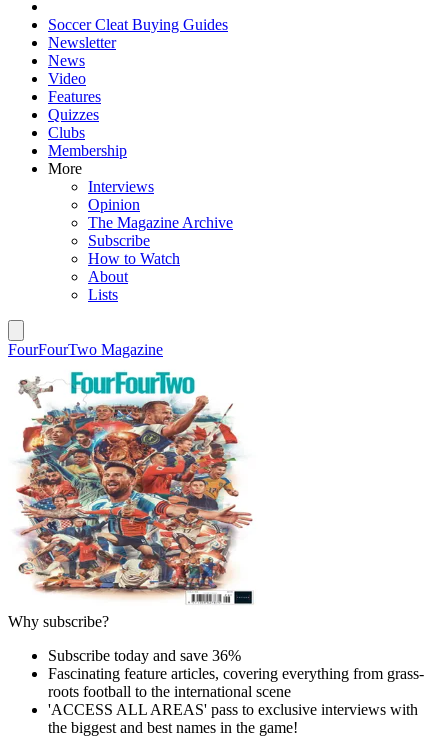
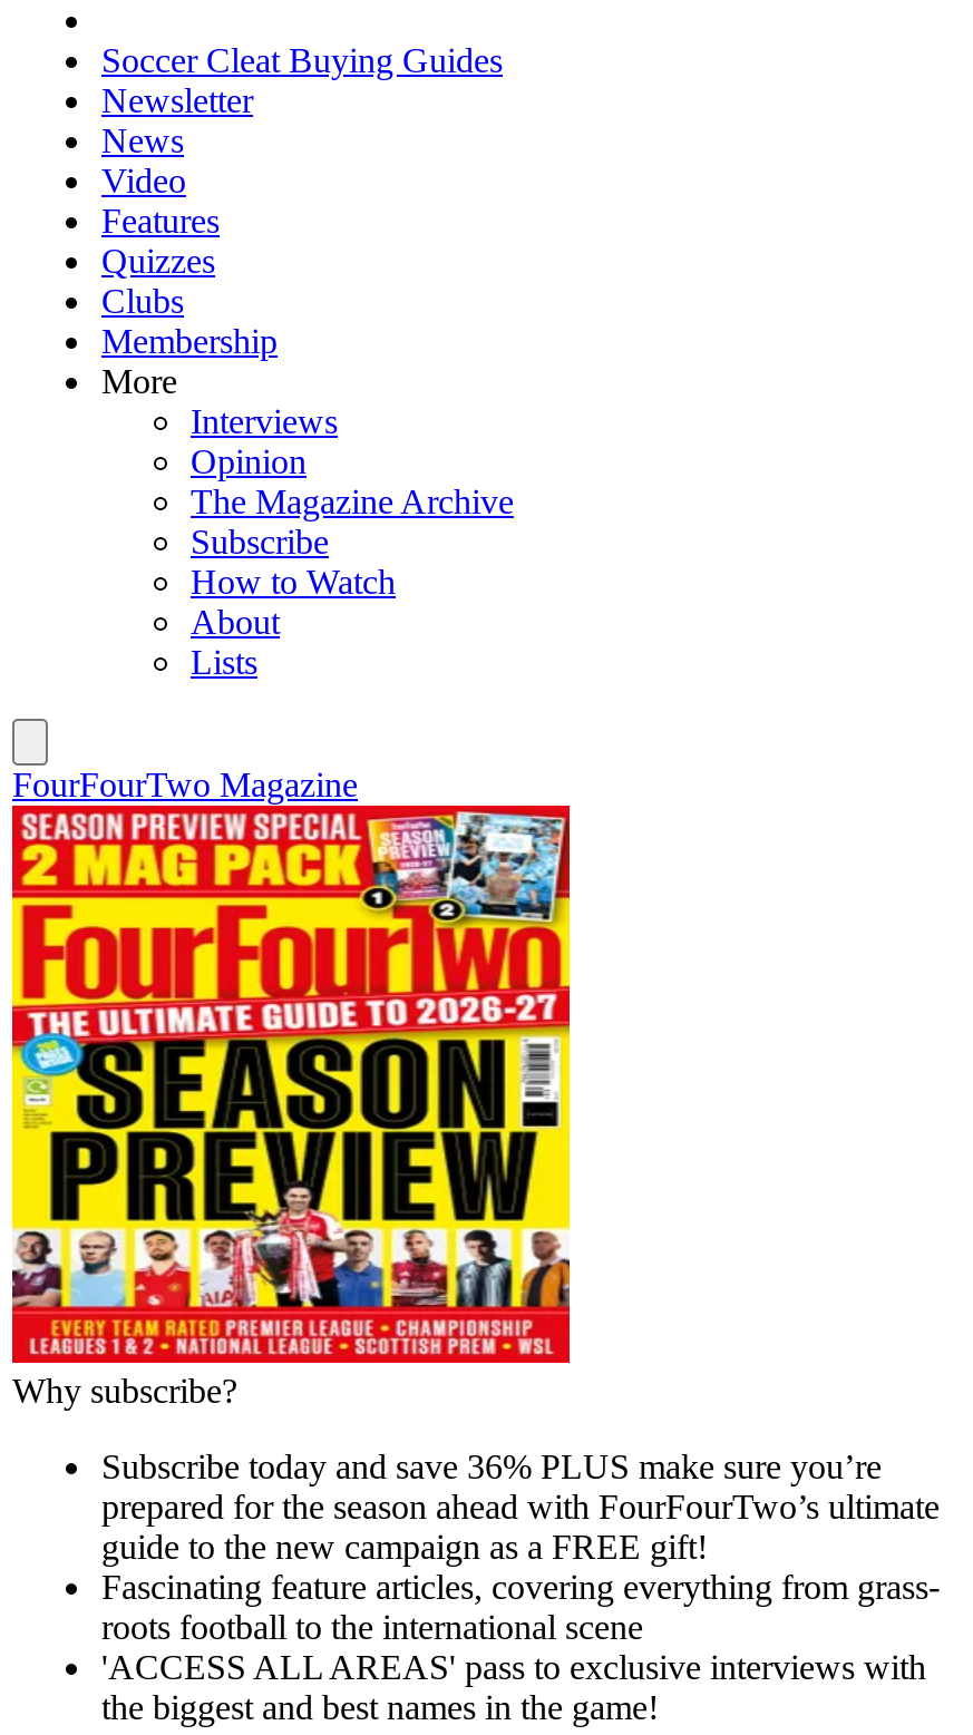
[8,359,258,663] [image] | Subscribe today and save 36% -> [10,803,940,1565] [image] | Subscribe today and save 36% PLUS make sure you’re | prepared for the season ahead with FourFourTwo’s ultimate | guide to the new campaign as a FREE gift!

